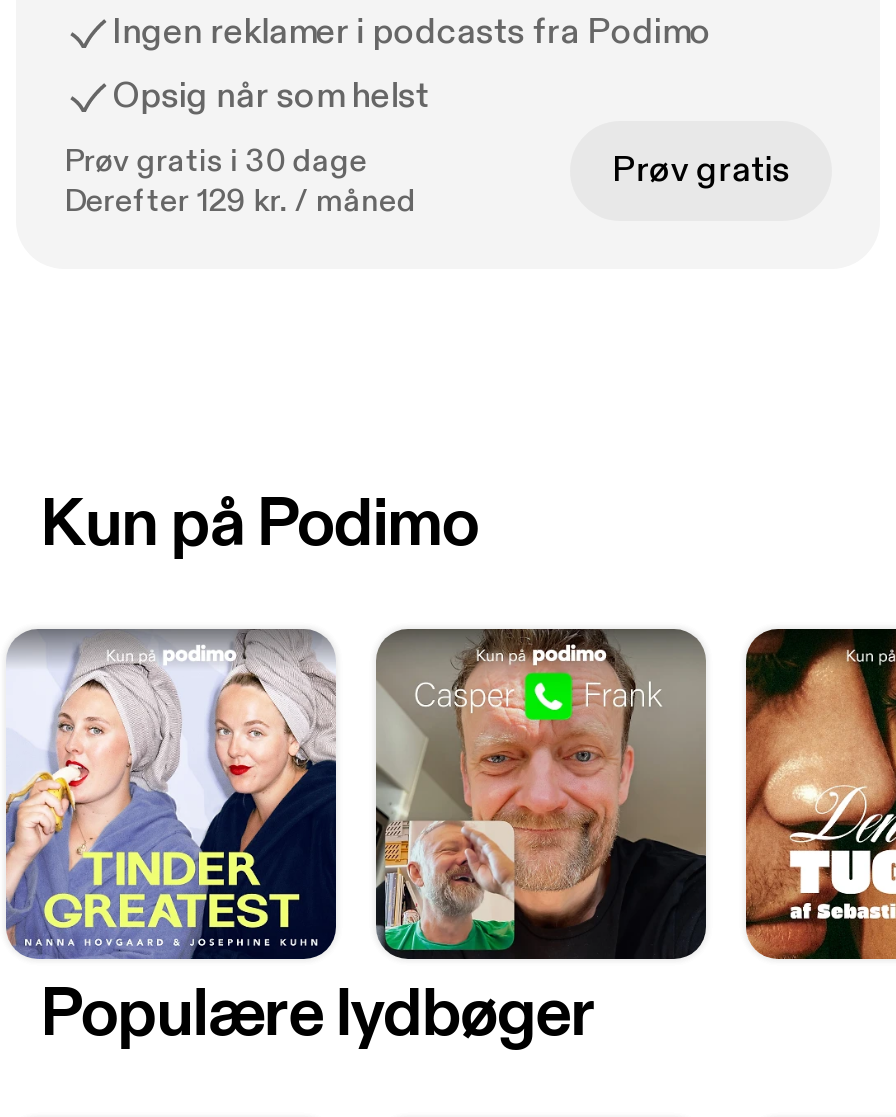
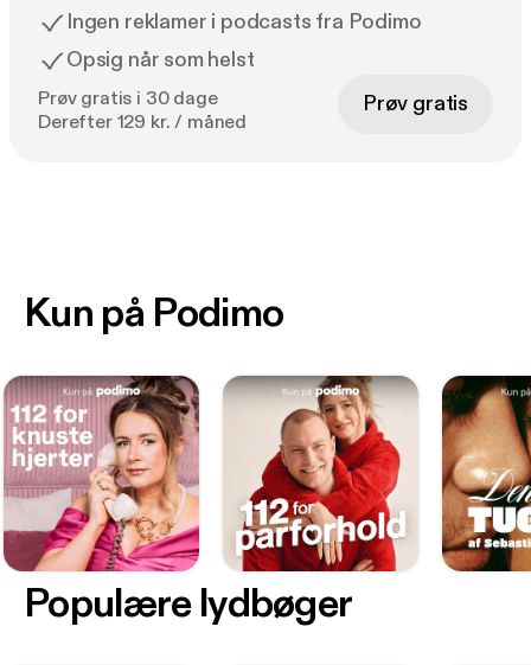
[6,627,338,961] [image] -> [4,376,200,573] [image]
[374,629,708,961] [image] -> [223,376,418,573] [image]

